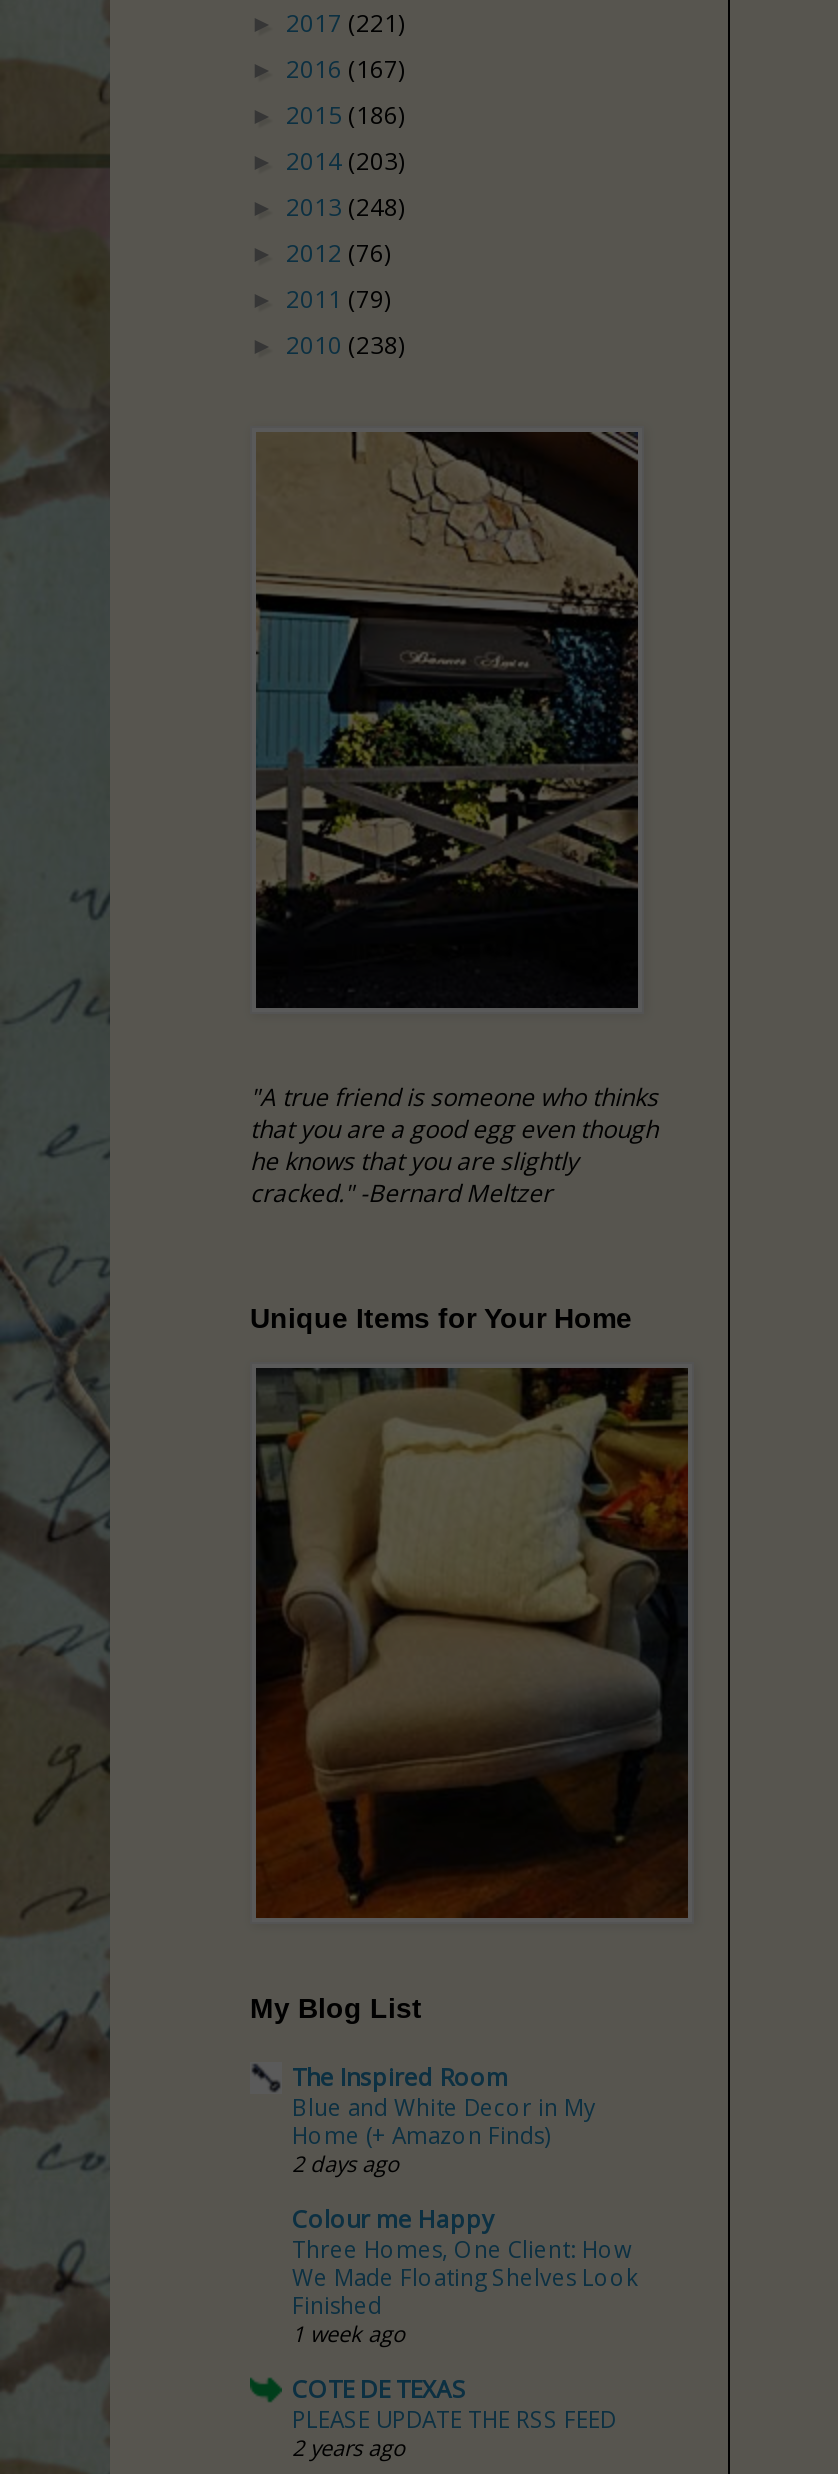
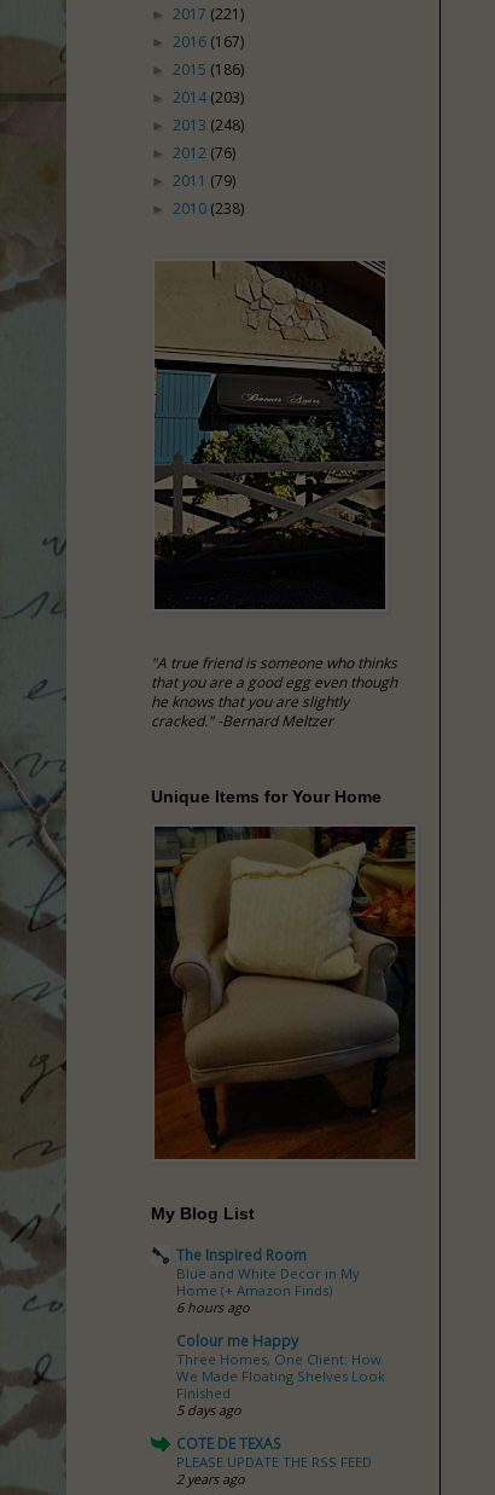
[292,2148,400,2178] 2 days ago -> [176,1298,250,1316] 6 hours ago
[292,2318,406,2348] 1 week ago -> [176,1401,241,1419] 5 days ago

